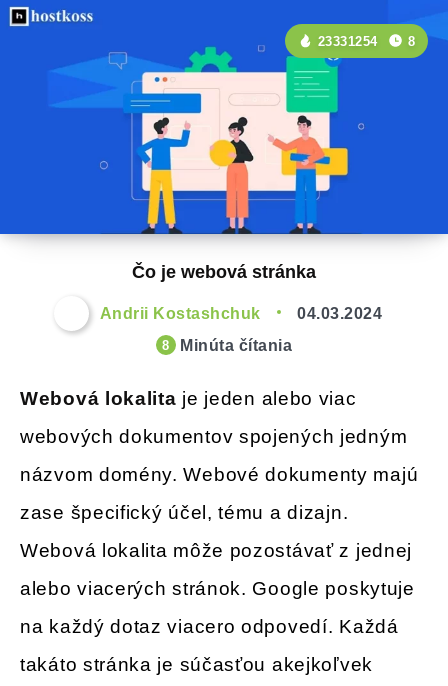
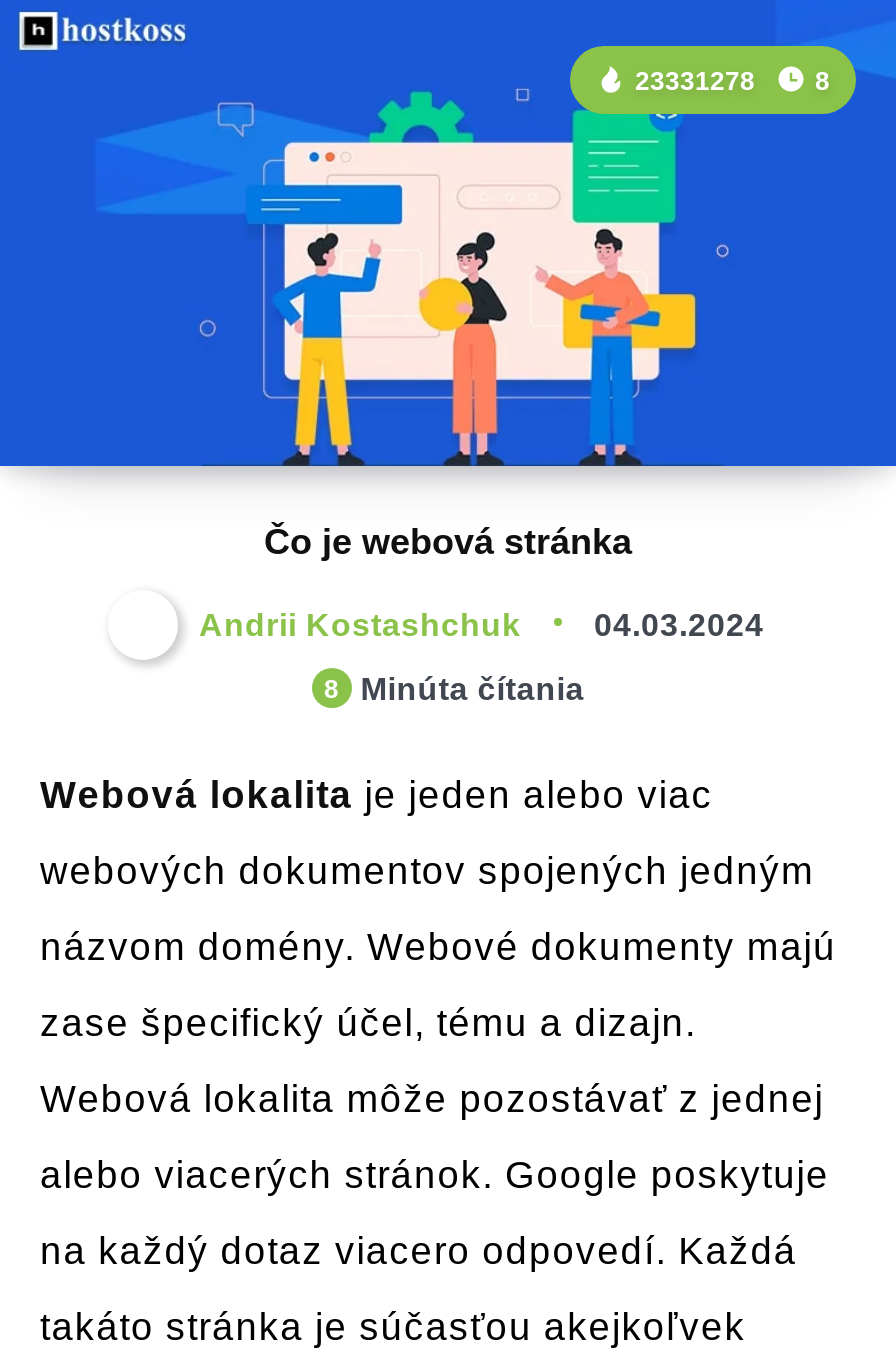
[313,33,415,48] 23331254 8 -> [626,65,830,95] 23331278 8

